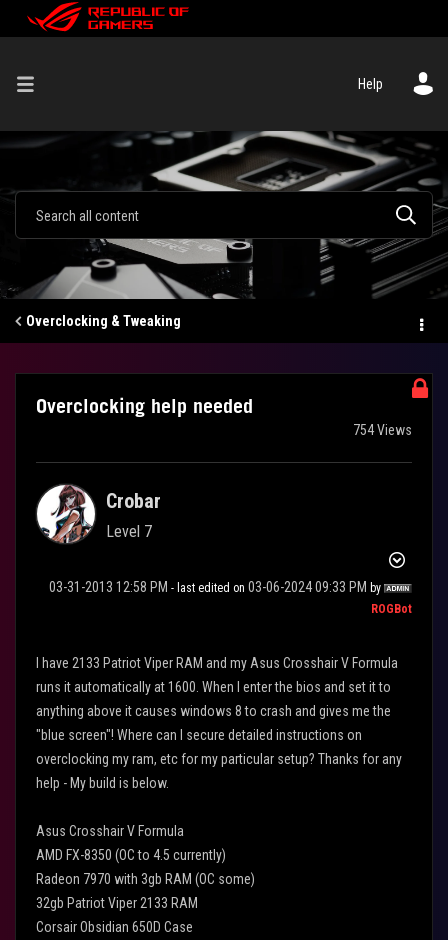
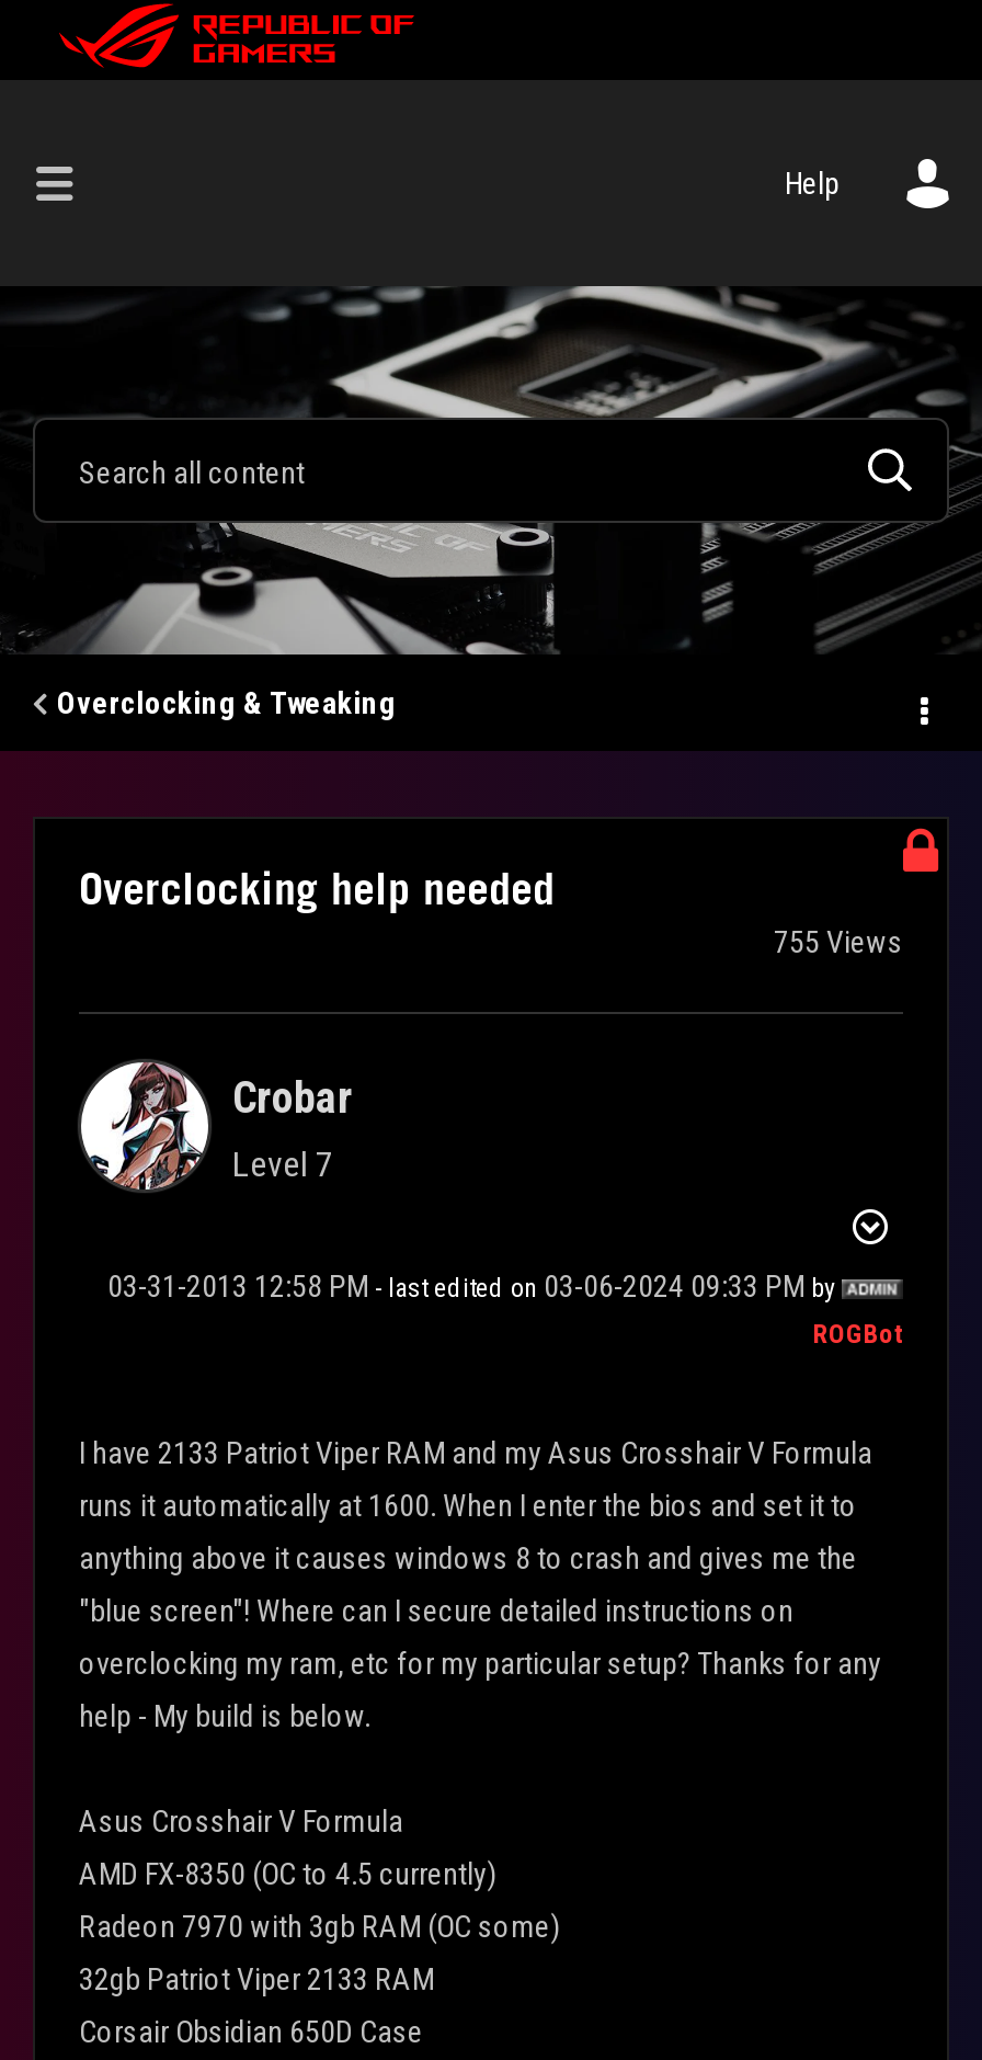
[353,422,412,438] 754 Views -> [774,924,903,959] 755 Views

